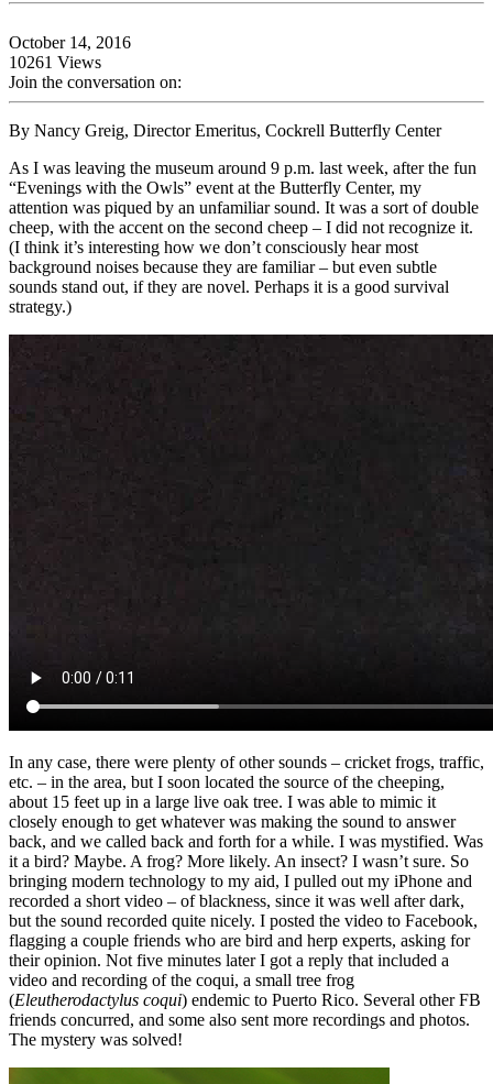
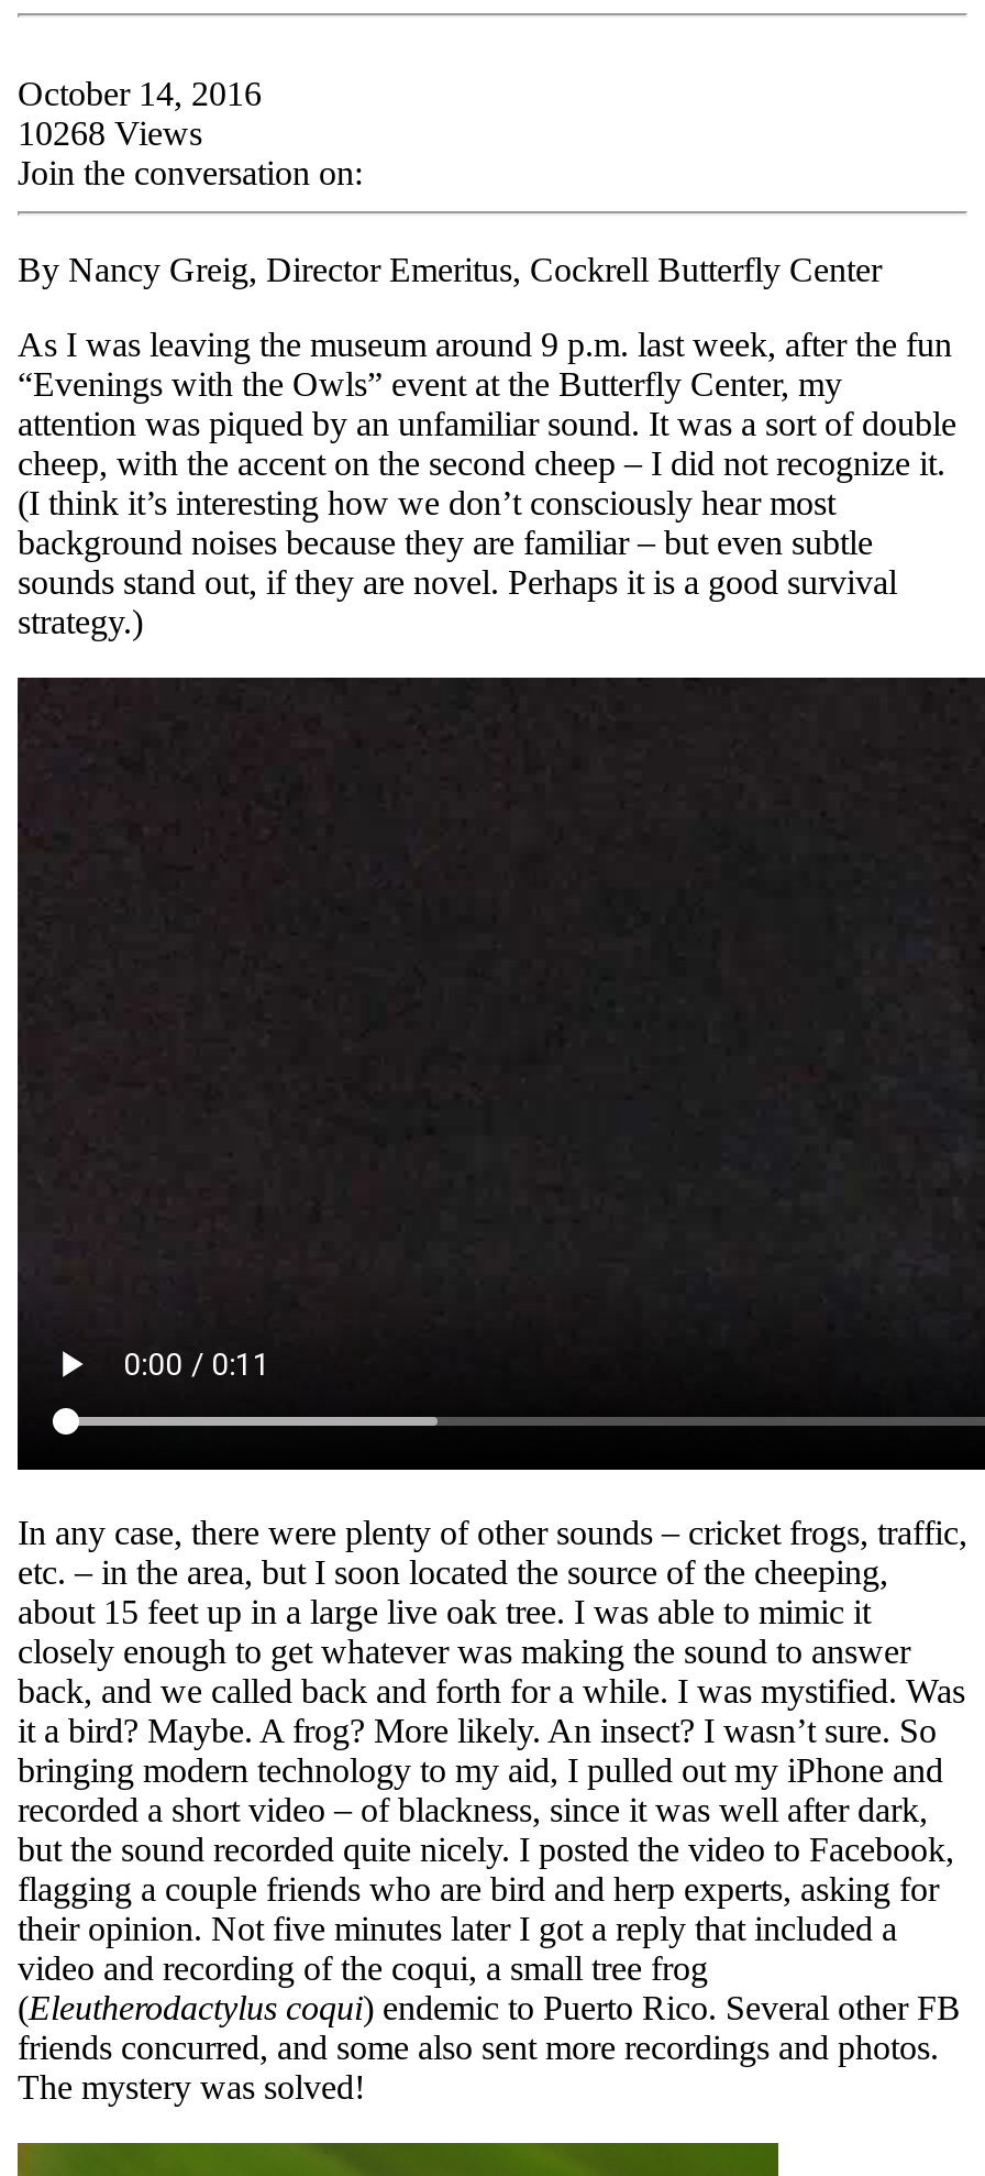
[9,53,101,71] 10261 Views -> [18,114,202,151] 10268 Views

